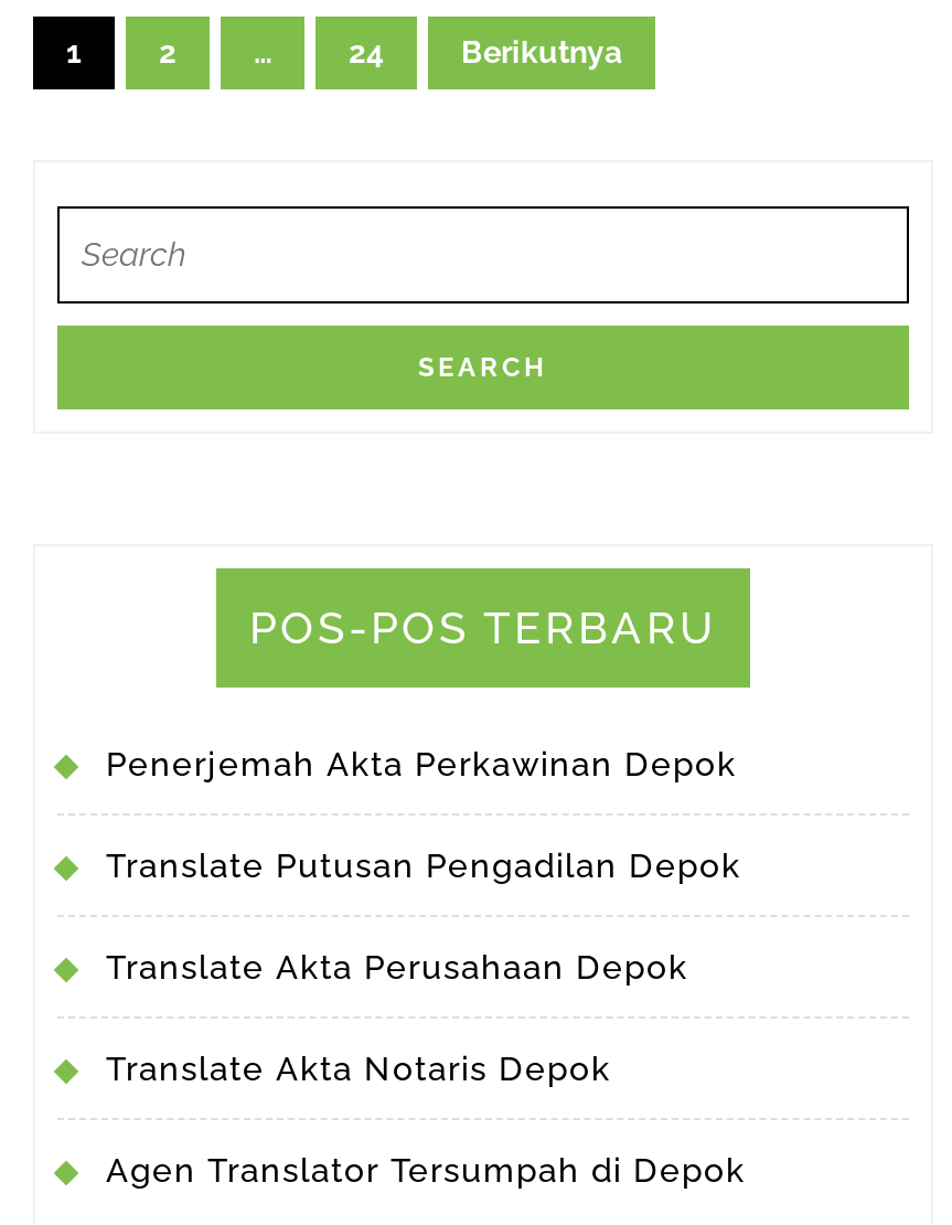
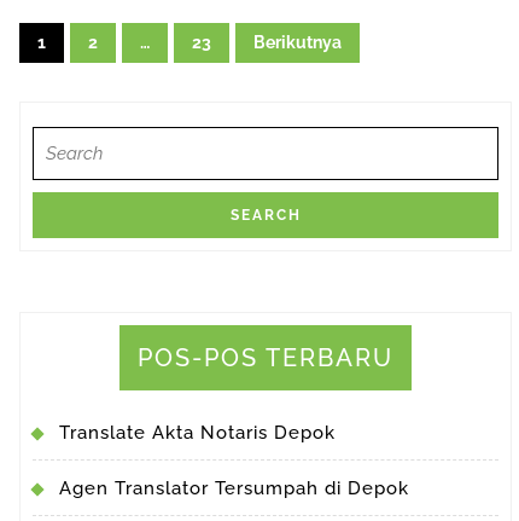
[349,34,384,69] 24 -> [192,33,211,52] 23
[106,745,741,988] Penerjemah Akta Perkawinan Depok | Translate Putusan Pengadilan Depok | Translate Akta Perusahaan Depok -> none

